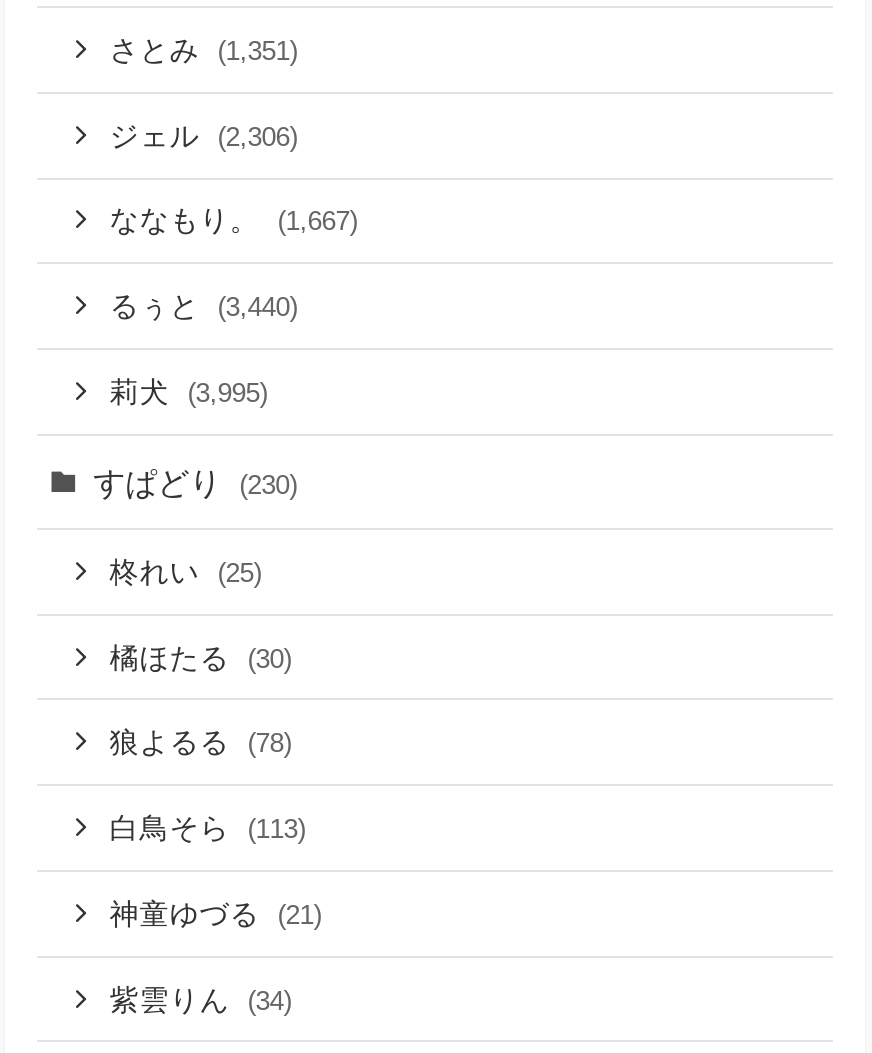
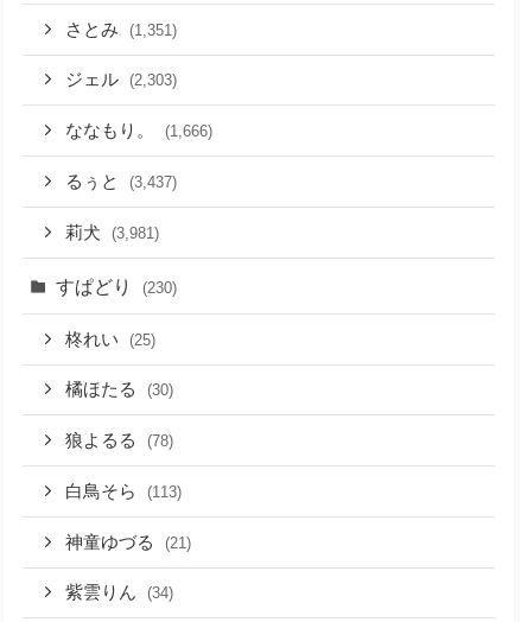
[109,119,297,151] ジェル (2,306) -> [66,71,177,90] ジェル (2,303)
[109,204,357,236] ななもり。 (1,667) -> [66,121,213,140] ななもり。 (1,666)
[109,290,297,322] るぅと (3,440) -> [66,172,177,191] るぅと (3,437)
[109,375,267,407] 莉犬 (3,995) -> [66,223,159,242] 莉犬 (3,981)

